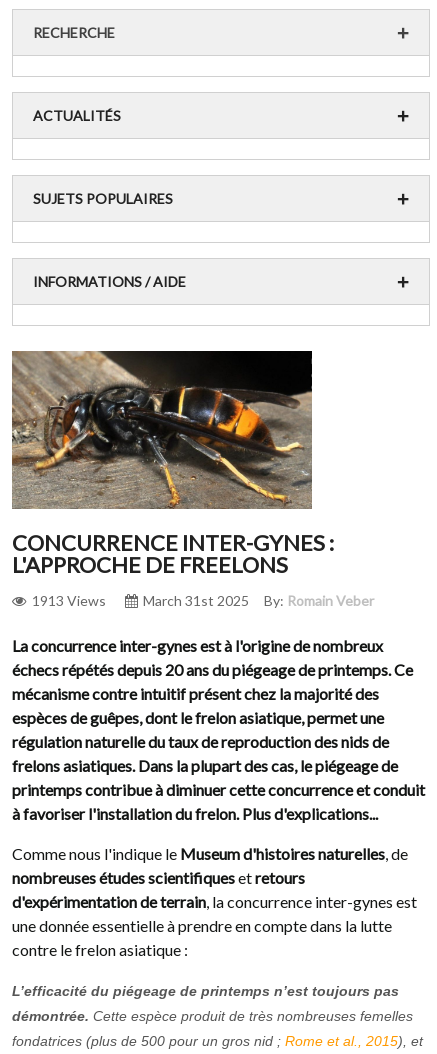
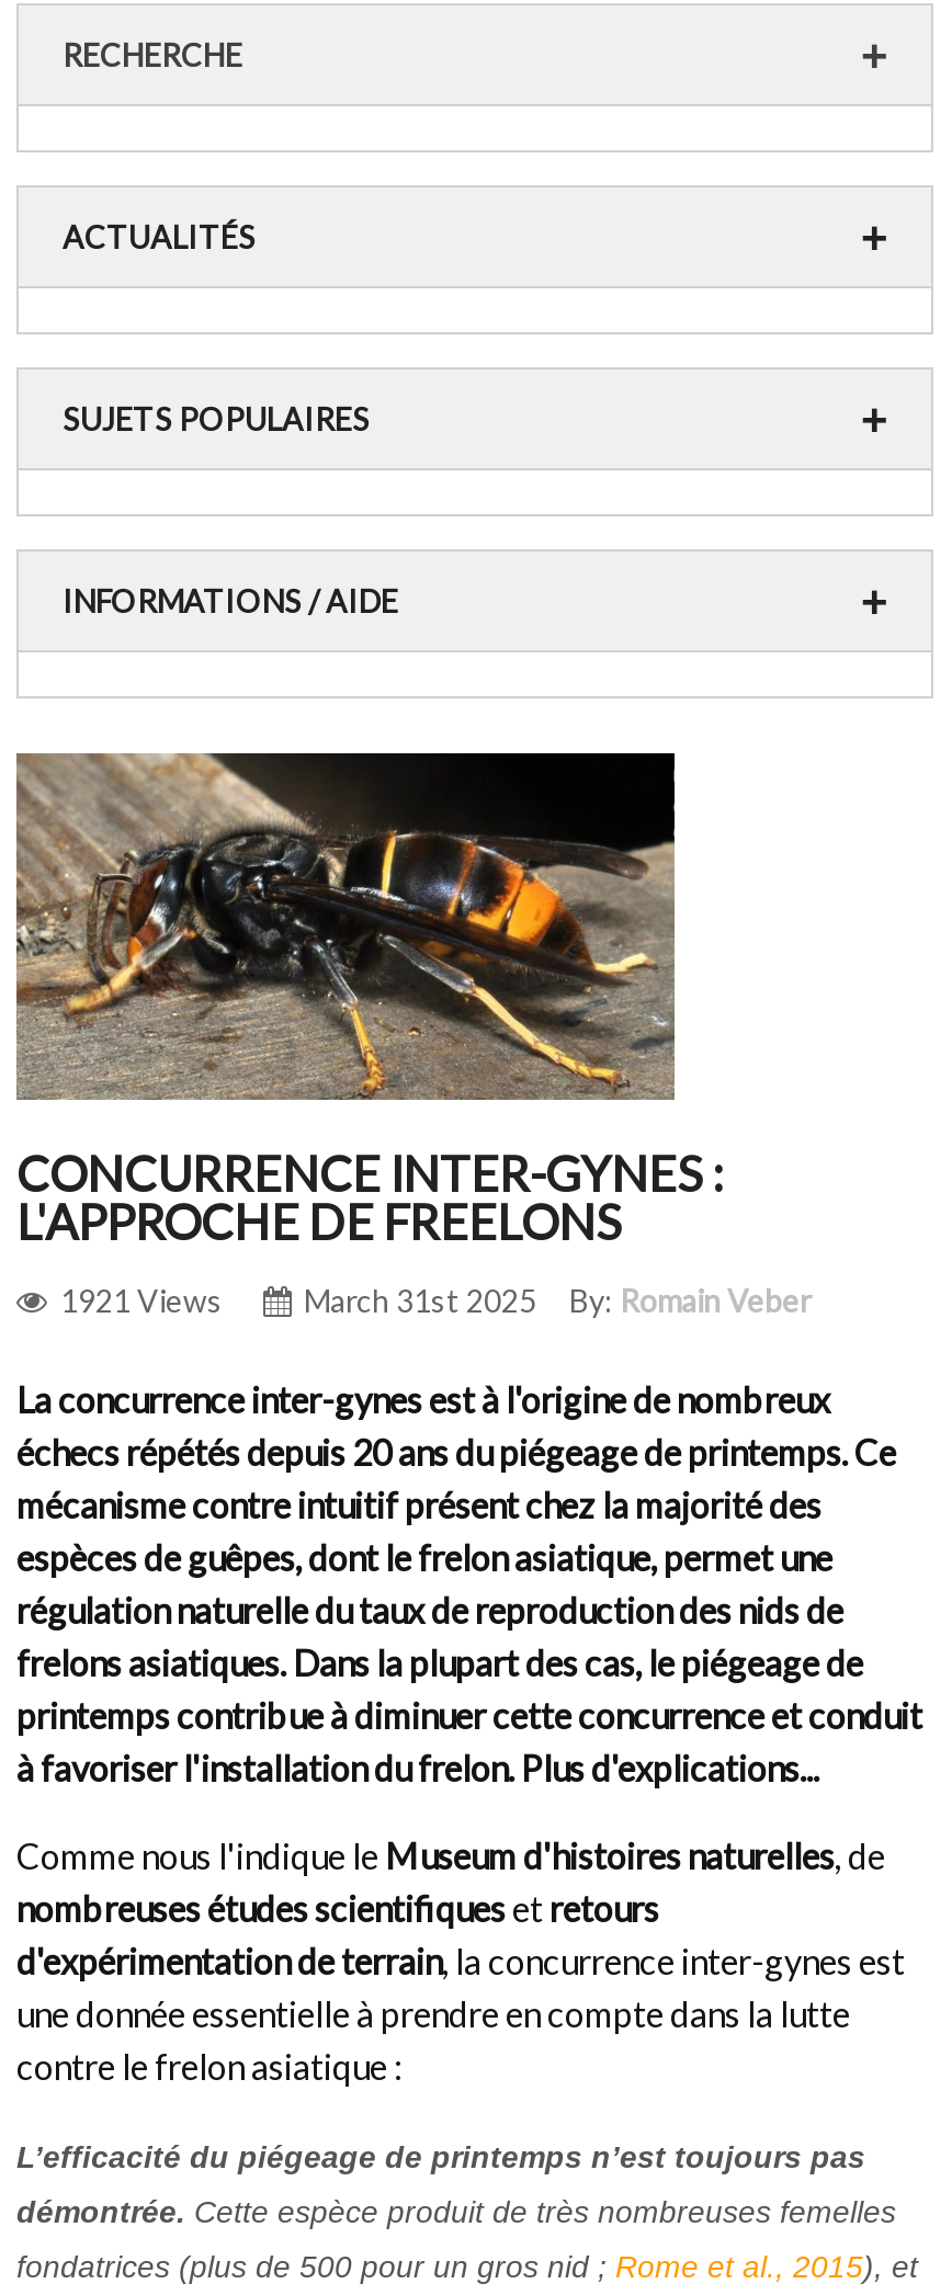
[29,592,106,609] 1913 Views -> [54,1283,223,1320] 1921 Views

